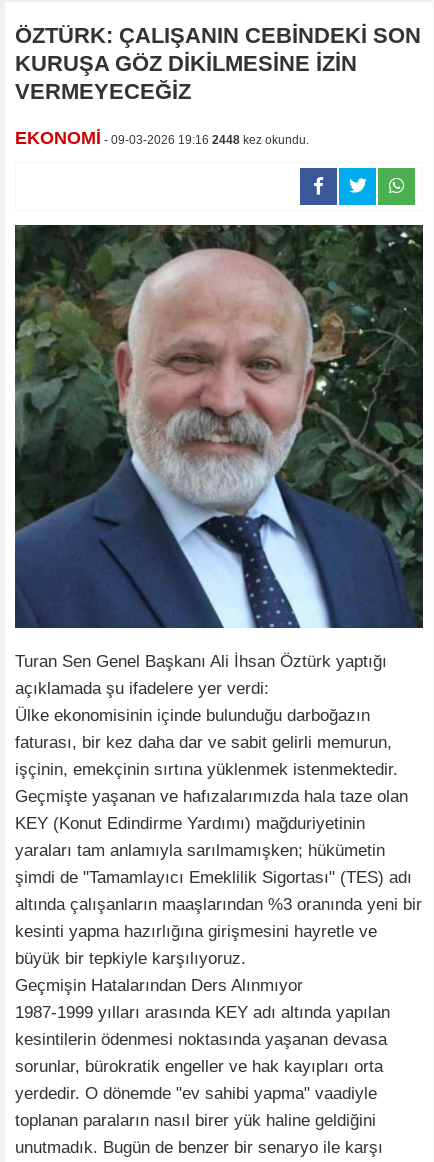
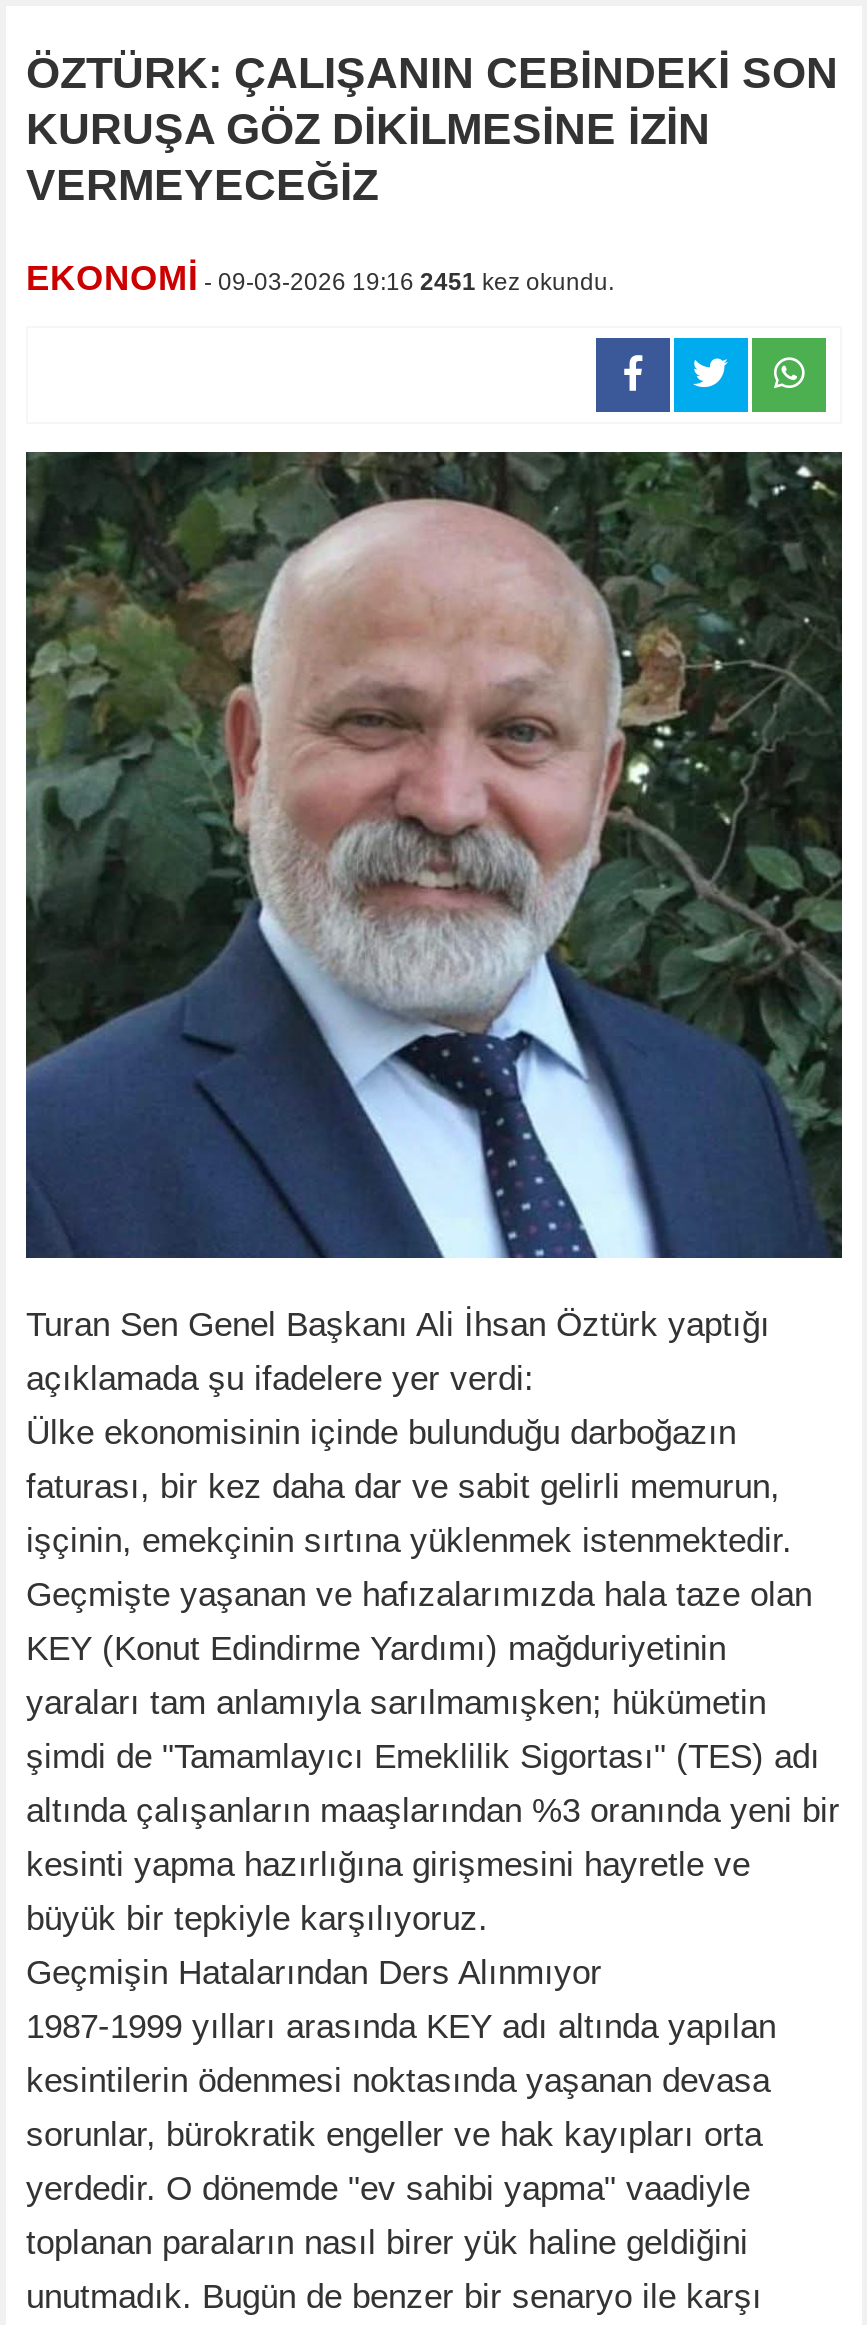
[15,128,309,148] EKONOMİ - 09-03-2026 19:16 2448 kez okundu. -> [26,258,614,298] EKONOMİ - 09-03-2026 19:16 2451 kez okundu.

